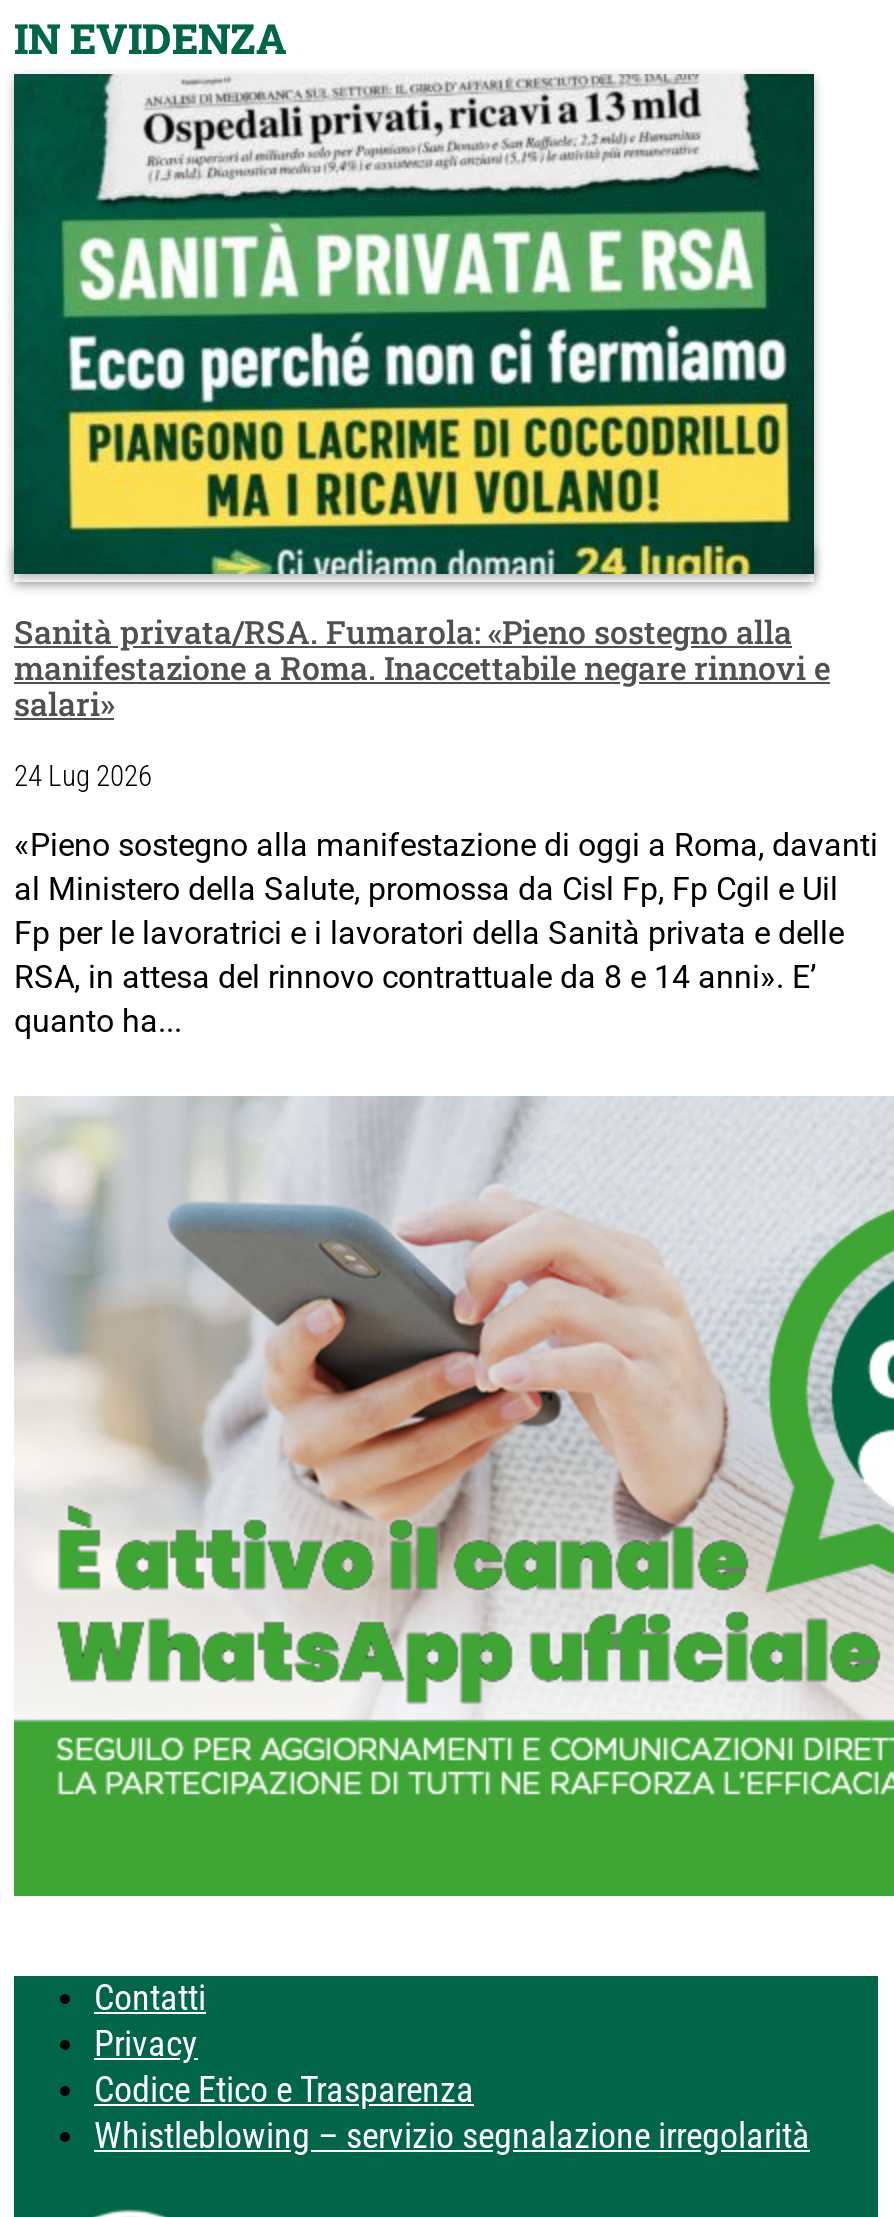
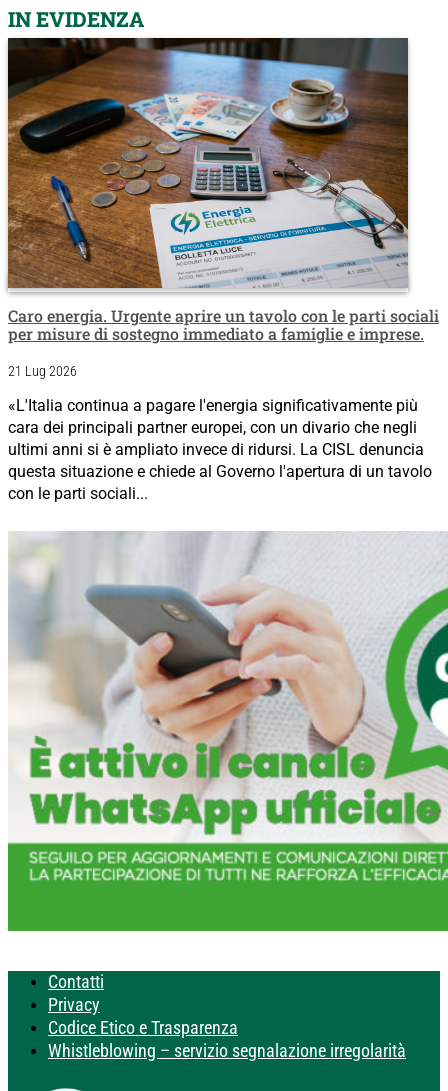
[12,71,830,724] [image] | Sanità privata/RSA. Fumarola: «Pieno sostegno alla | manifestazione a Roma. Inaccettabile negare rinnovi e | salari» -> [7,37,439,344] [image] | Caro energia. Urgente aprire un tavolo con le parti sociali | per misure di sostegno immediato a famiglie e imprese.
[14,760,152,794] 24 Lug 2026 -> [8,363,77,380] 21 Lug 2026
[14,826,878,1040] «Pieno sostegno alla manifestazione di oggi a Roma, davanti | al Ministero della Salute, promossa da Cisl Fp, Fp Cgil e Uil | Fp per le lavoratrici e i lavoratori della Sanità privata e delle | RSA, in attesa del rinnovo contrattuale da 8 e 14 anni». E’ | quanto ha... -> [8,396,432,503] «L'Italia continua a pagare l'energia significativamente più | cara dei principali partner europei, con un divario che negli | ultimi anni si è ampliato invece di ridursi. La CISL denuncia | questa situazione e chiede al Governo l'apertura di un tavolo | con le parti sociali...

